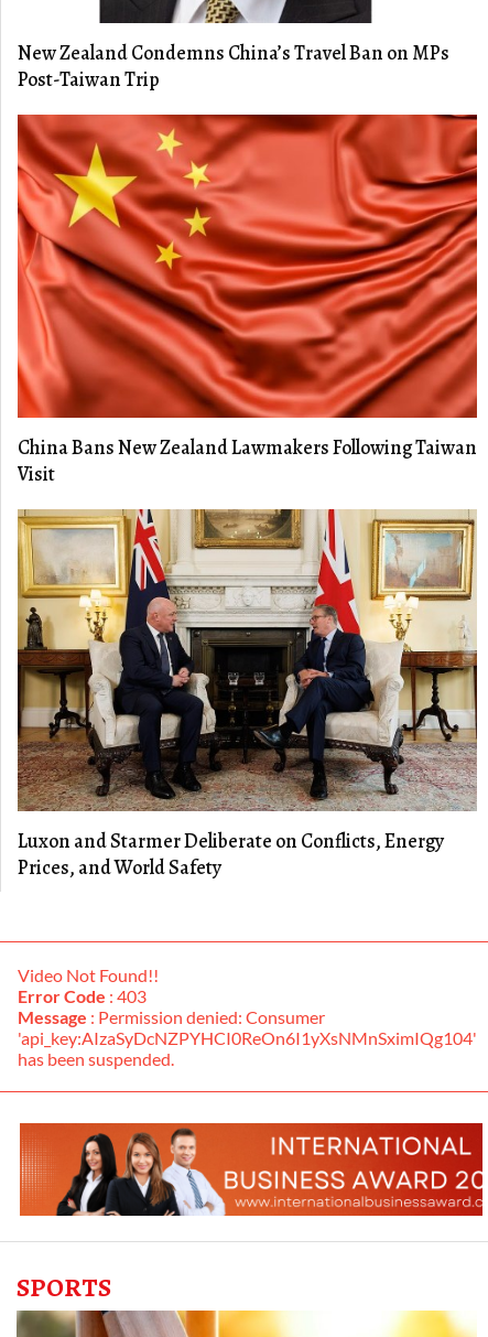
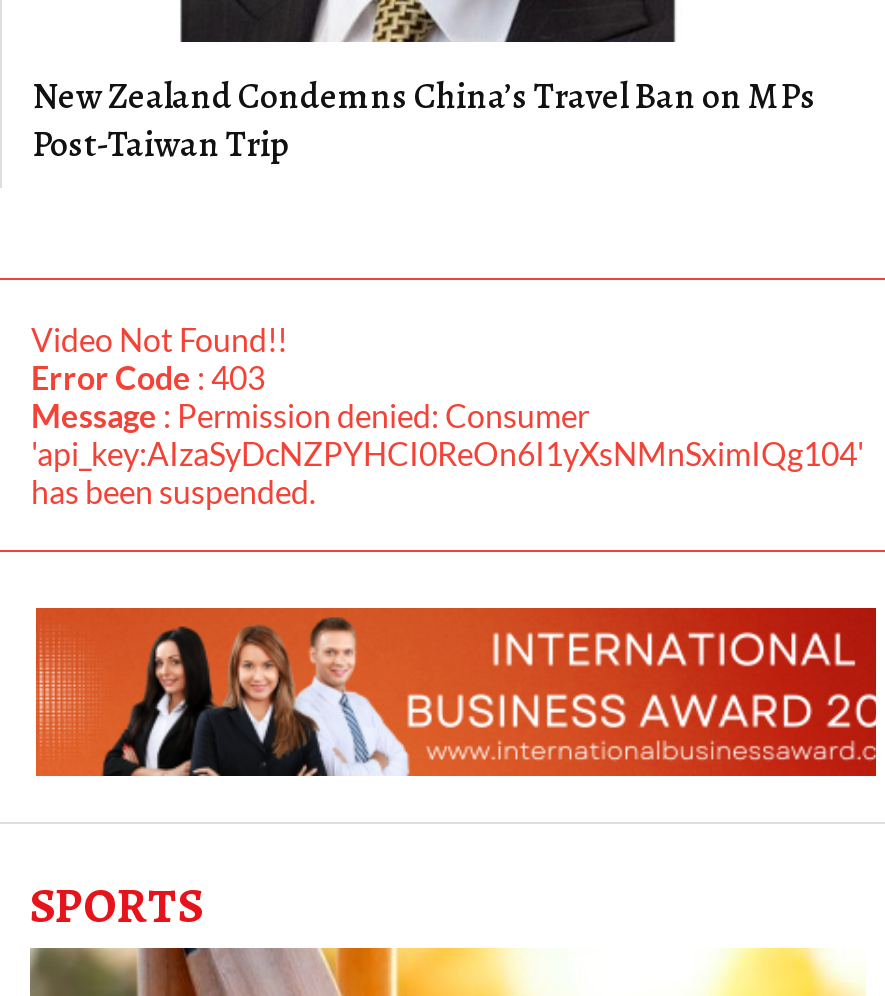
[17,114,478,487] [image] | China Bans New Zealand Lawmakers Following Taiwan | Visit -> none
[17,508,478,881] [image] | Luxon and Starmer Deliberate on Conflicts, Energy | Prices, and World Safety -> none

